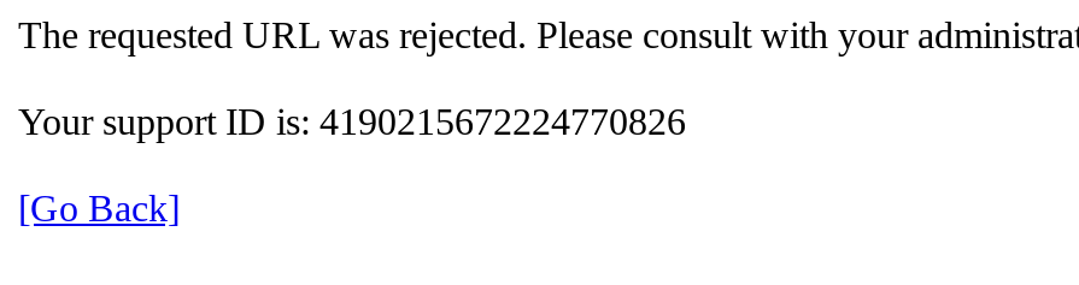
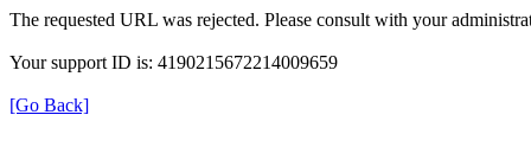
[18,101,686,142] Your support ID is: 4190215672224770826 -> [9,52,338,72] Your support ID is: 4190215672214009659

